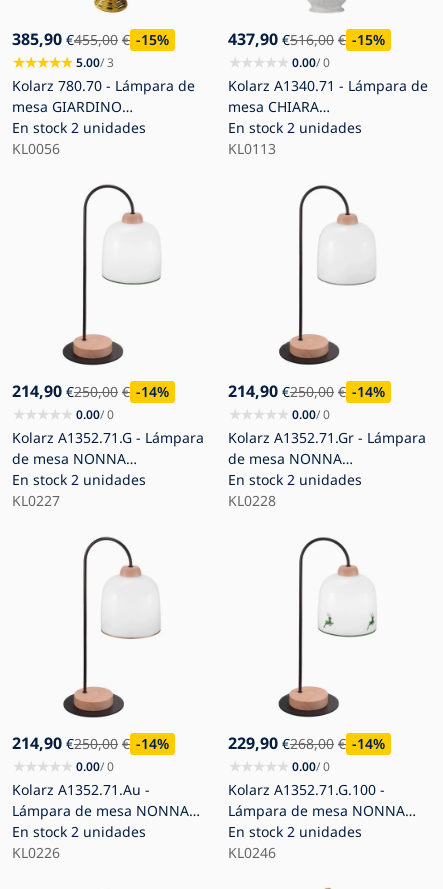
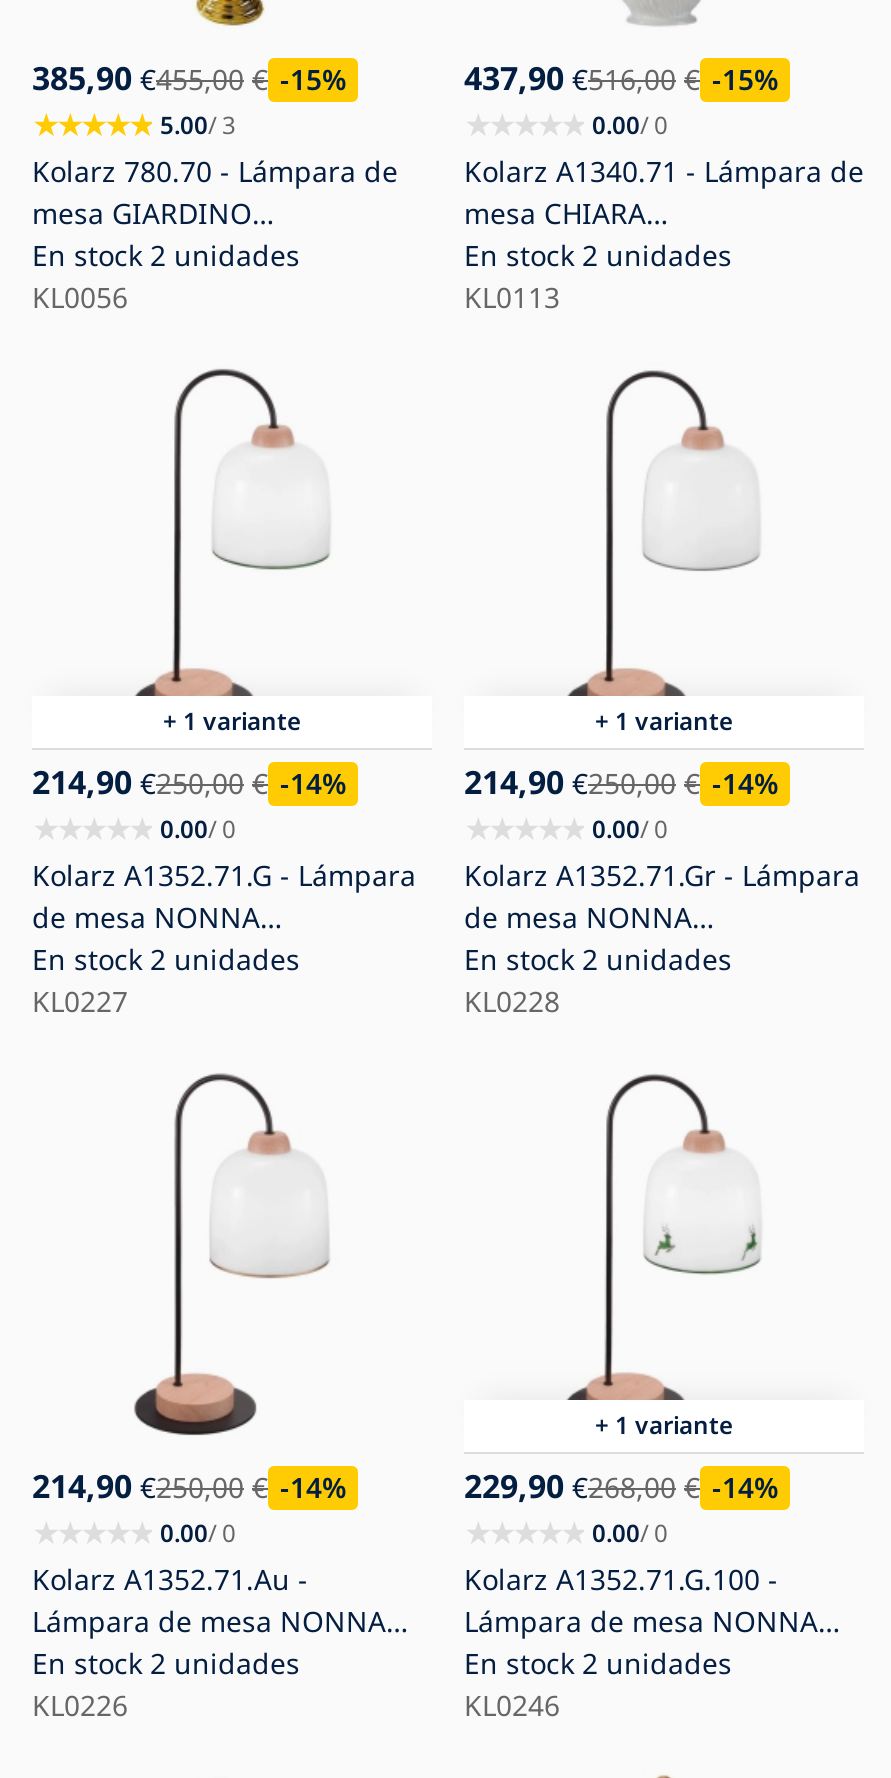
none -> [163,704,301,738] + 1 variante
none -> [595,704,733,738] + 1 variante
none -> [595,1408,733,1442] + 1 variante

